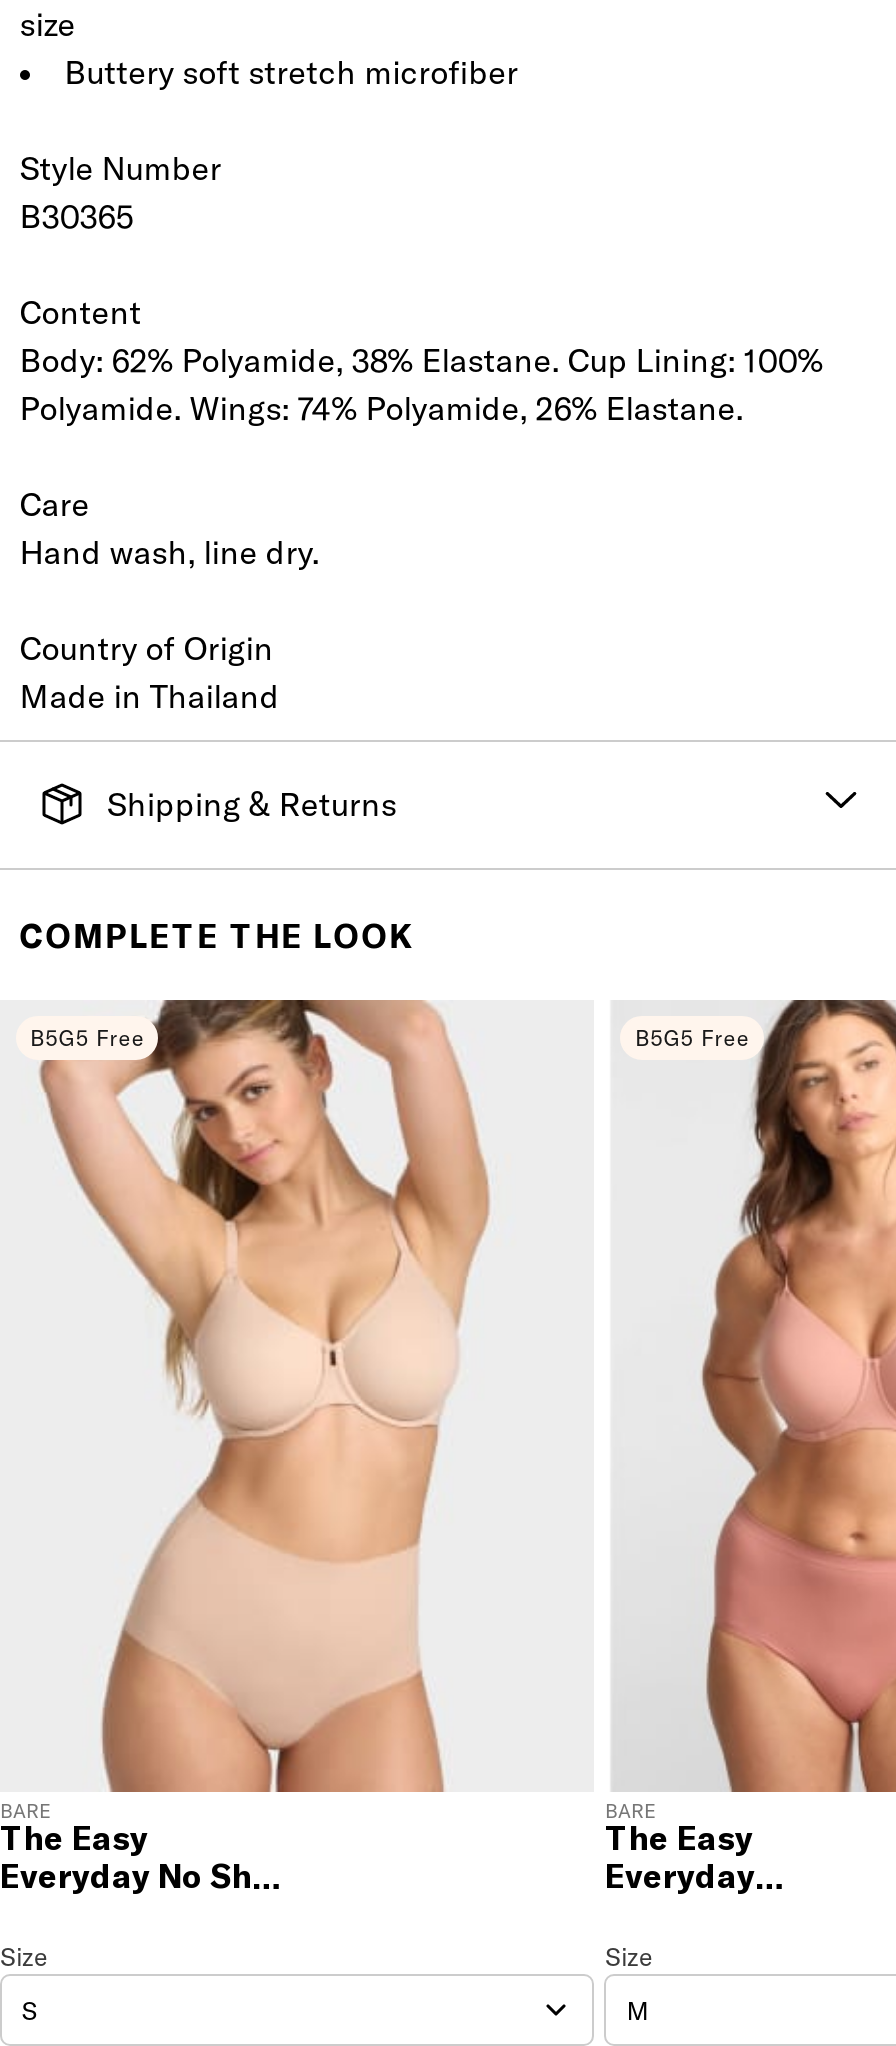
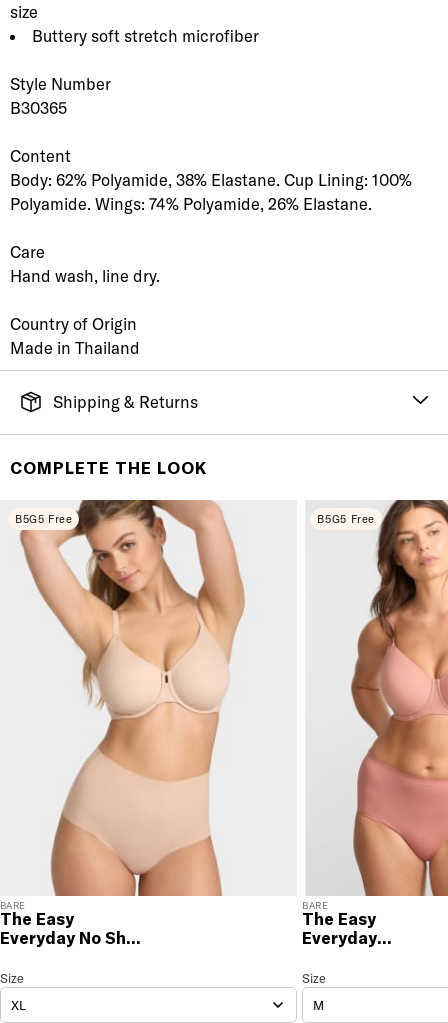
[21,1994,37,2026] S -> [11,997,26,1013] XL

